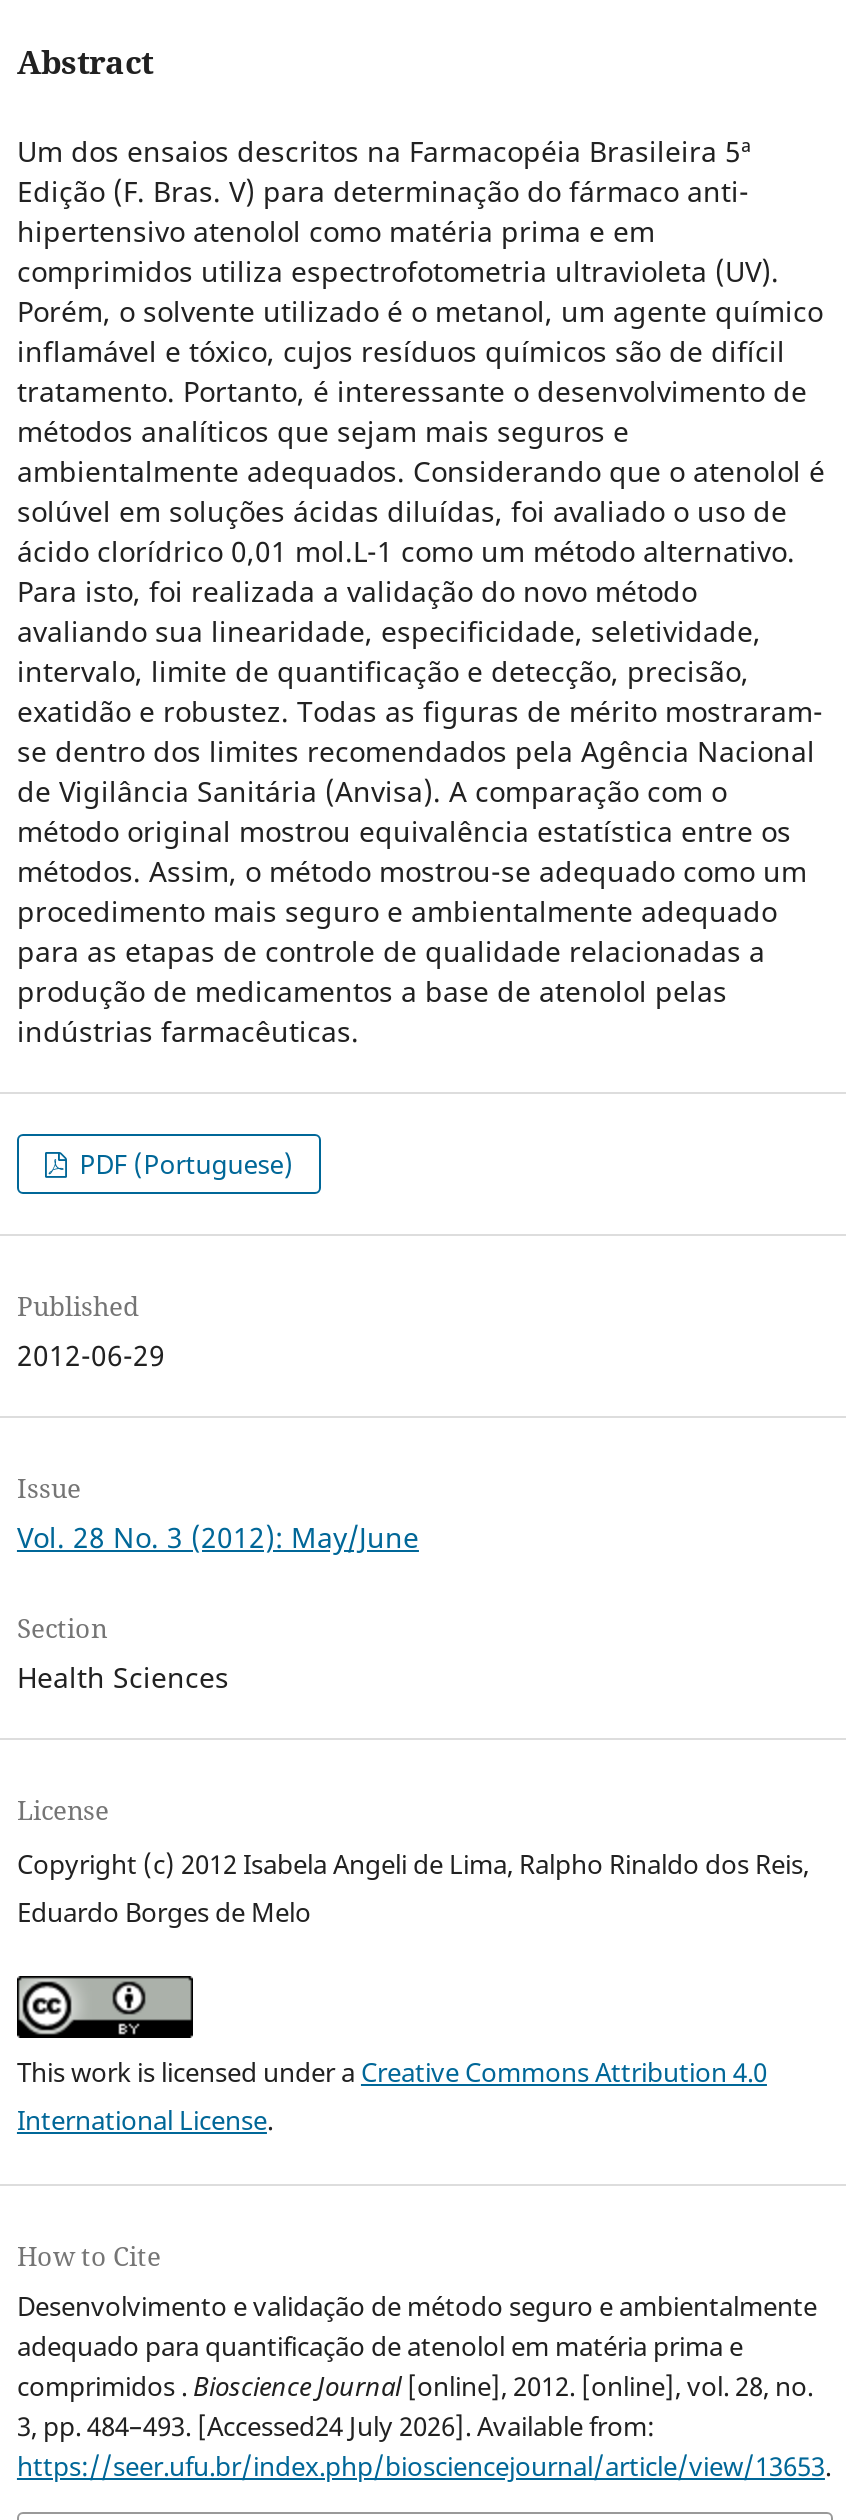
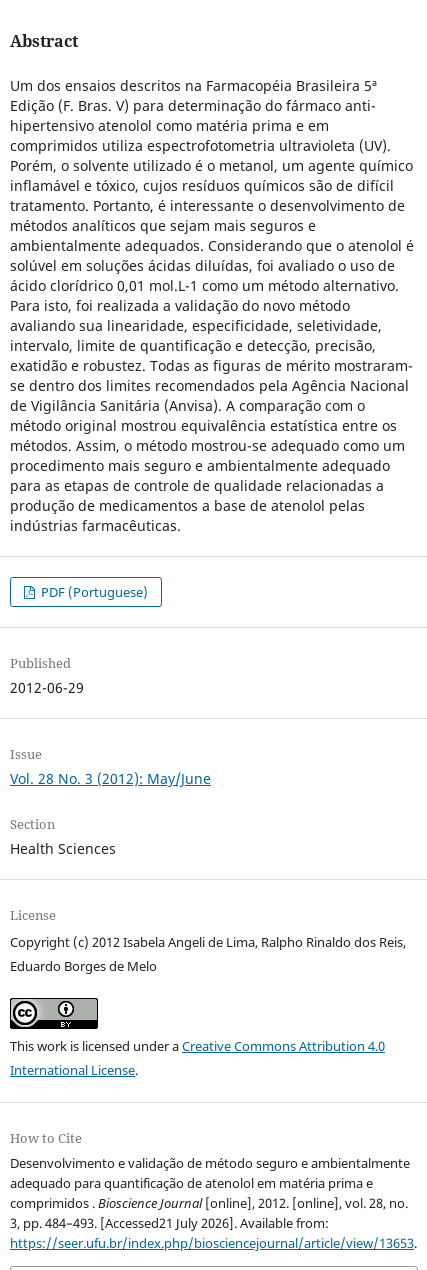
[17,2408,655,2444] 3, pp. 484–493. [Accessed24 July 2026]. Available from: -> [10,1214,329,1232] 3, pp. 484–493. [Accessed21 July 2026]. Available from:

